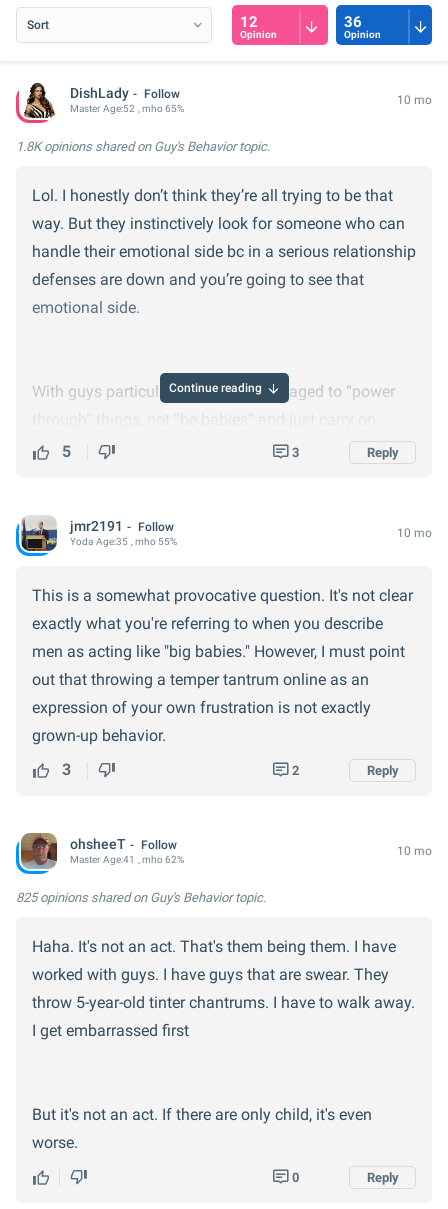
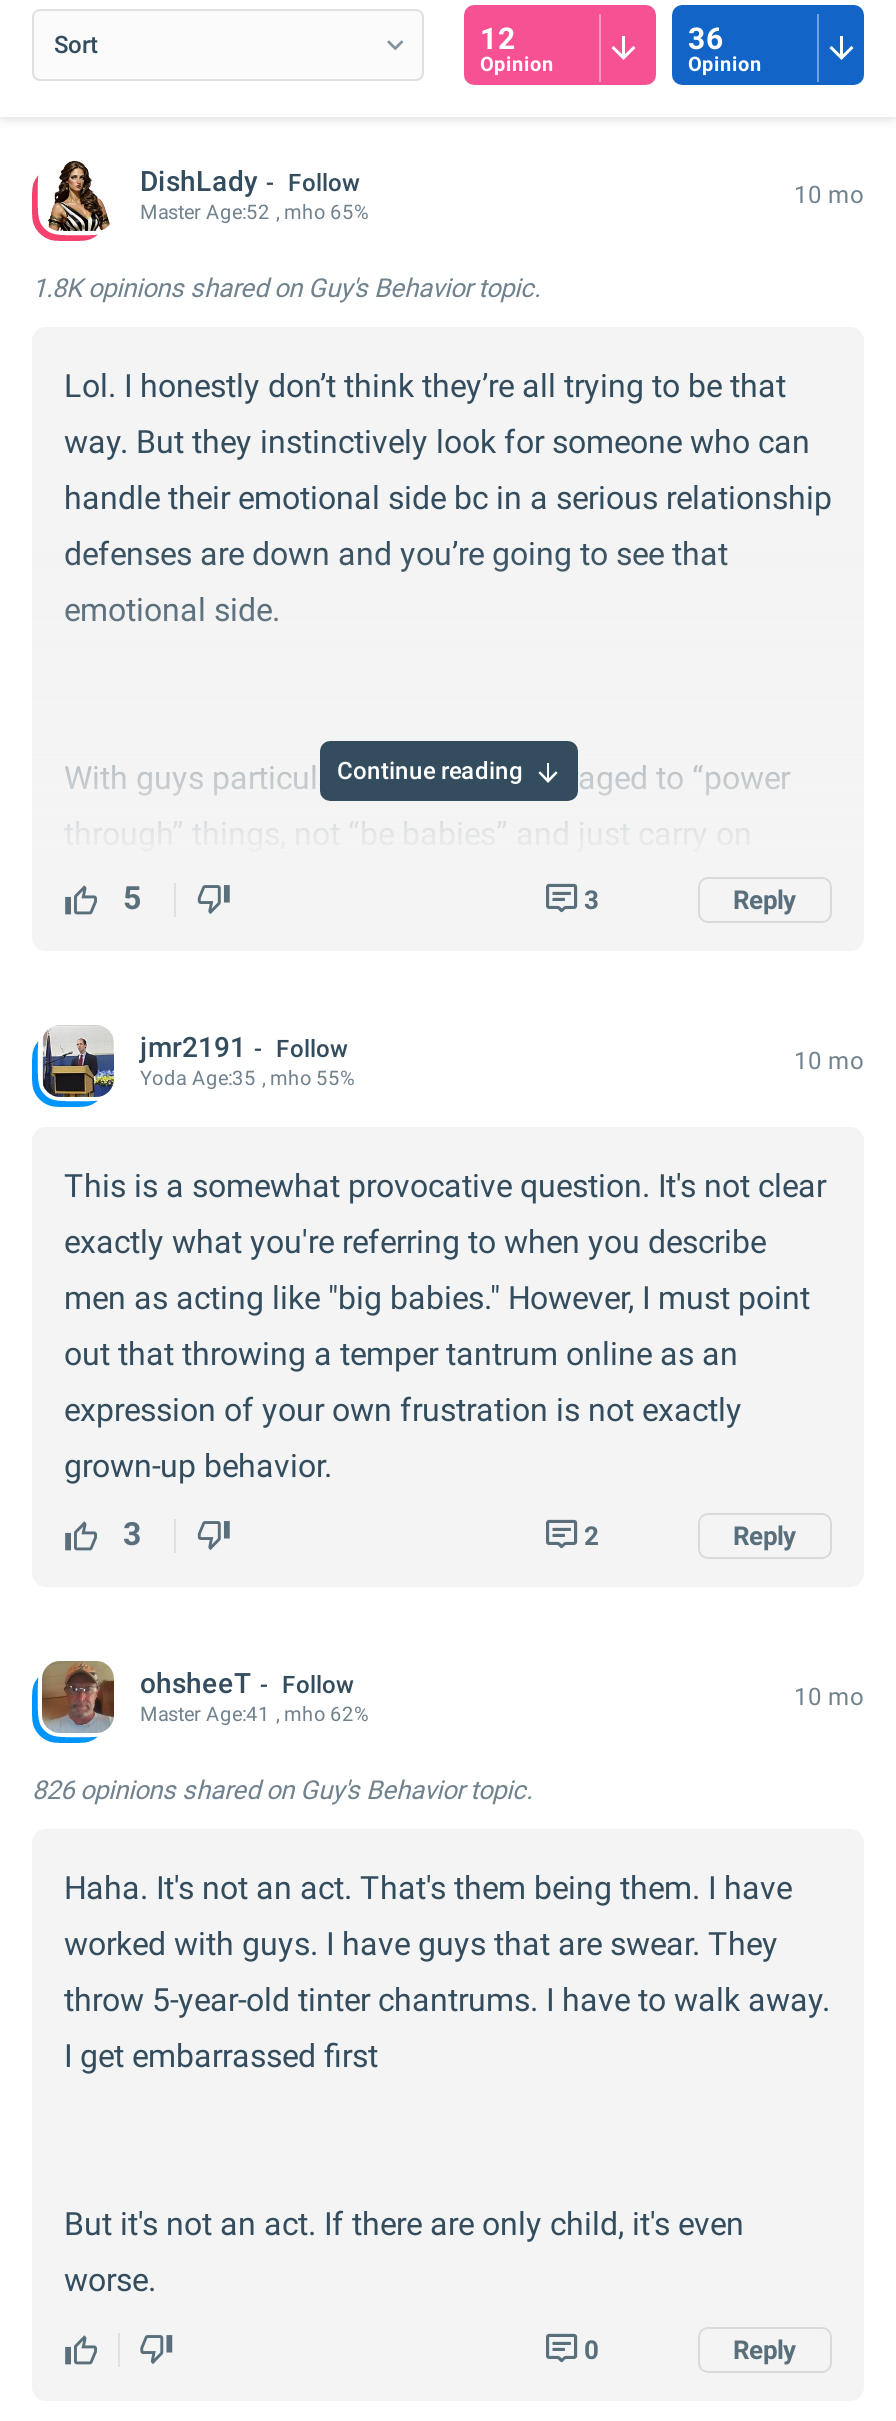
[16,890,266,905] 825 opinions shared on Guy's Behavior topic. -> [32,1775,532,1805] 826 opinions shared on Guy's Behavior topic.

